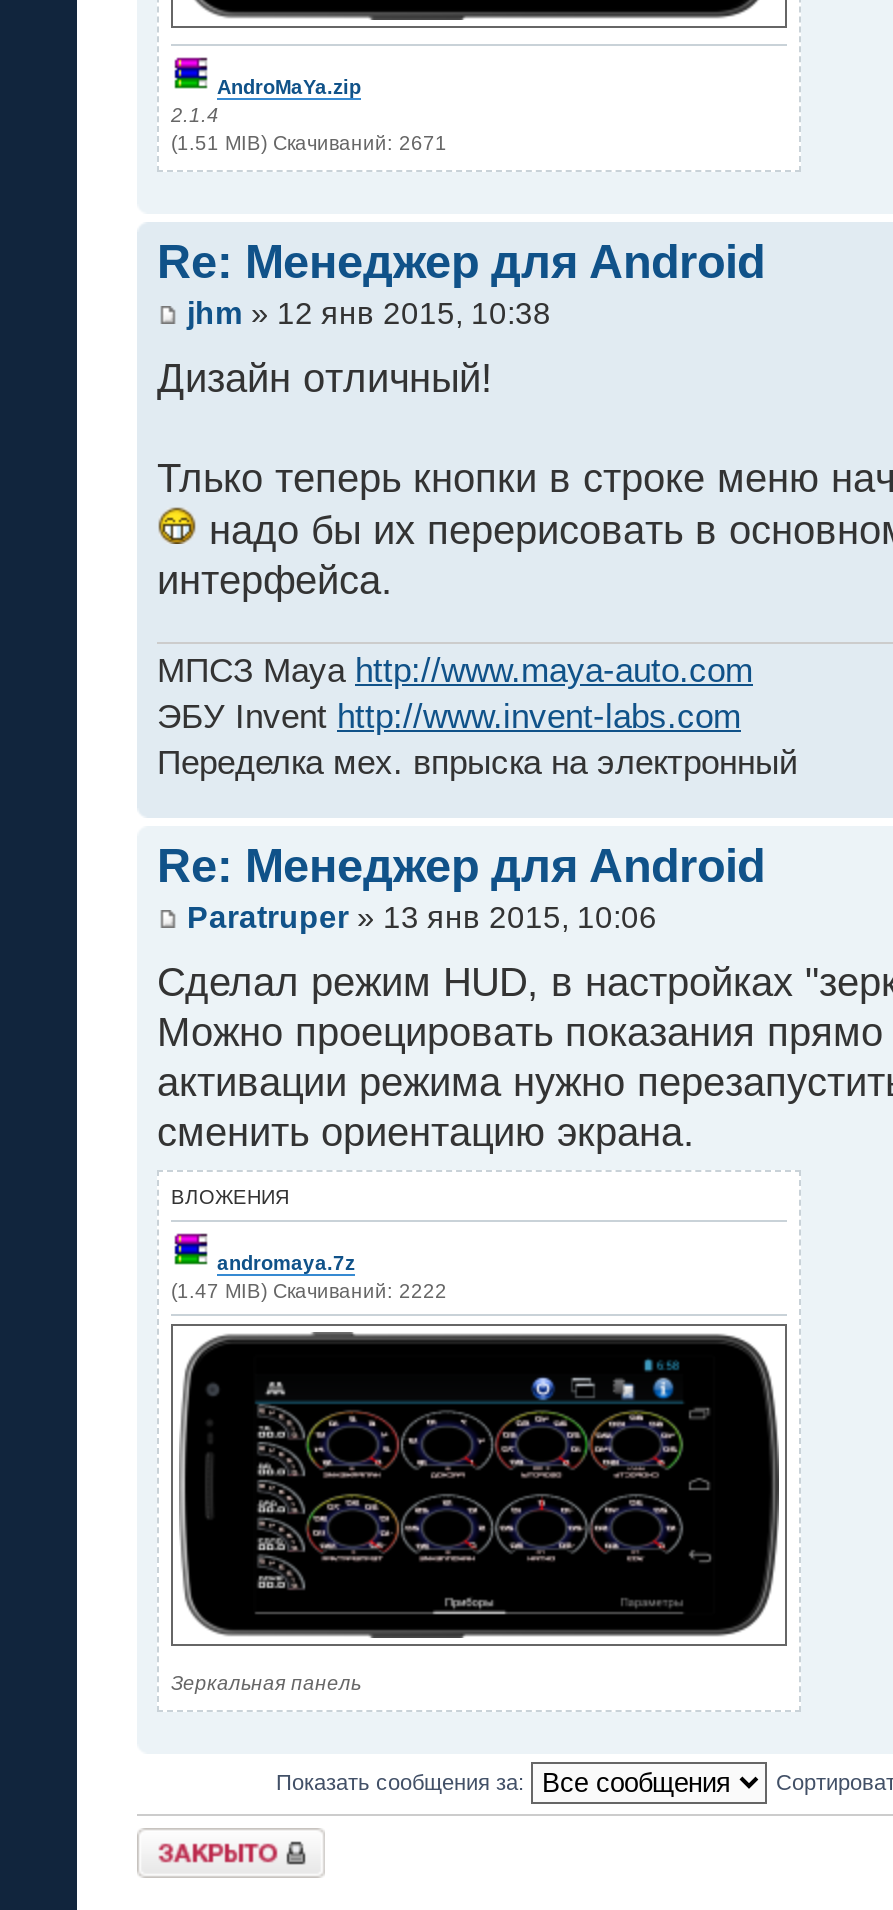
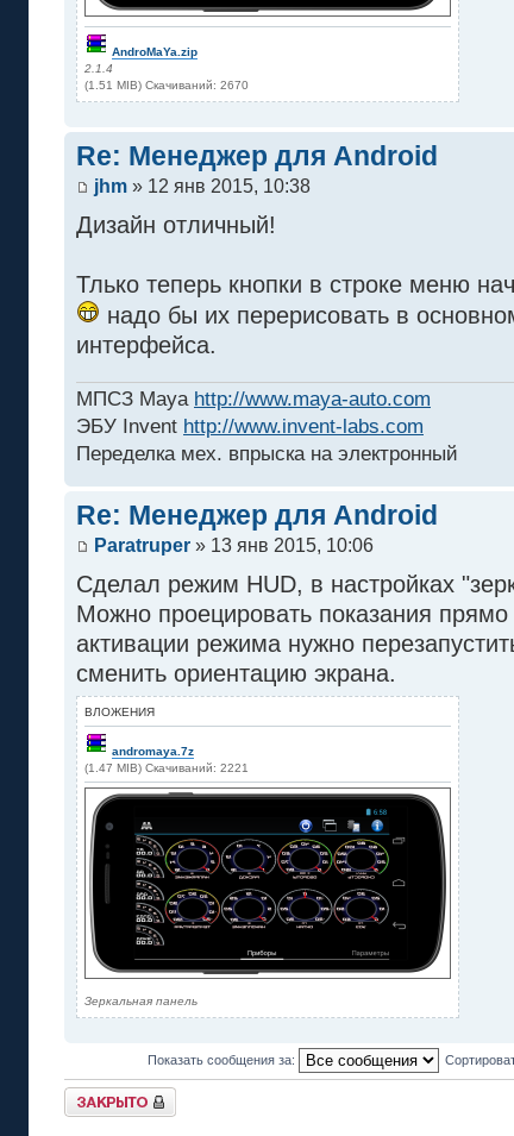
[171,132,447,154] (1.51 MIB) Скачиваний: 2671 -> [84,78,249,91] (1.51 MIB) Скачиваний: 2670
[171,1281,447,1303] (1.47 MIB) Скачиваний: 2222 -> [84,762,249,775] (1.47 MIB) Скачиваний: 2221

